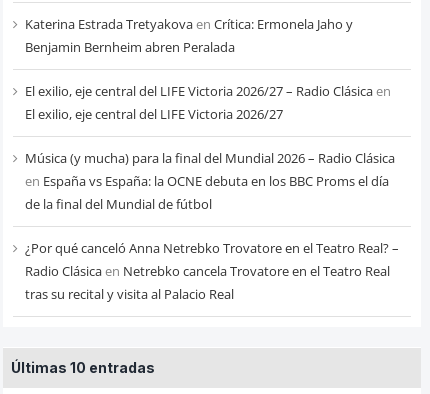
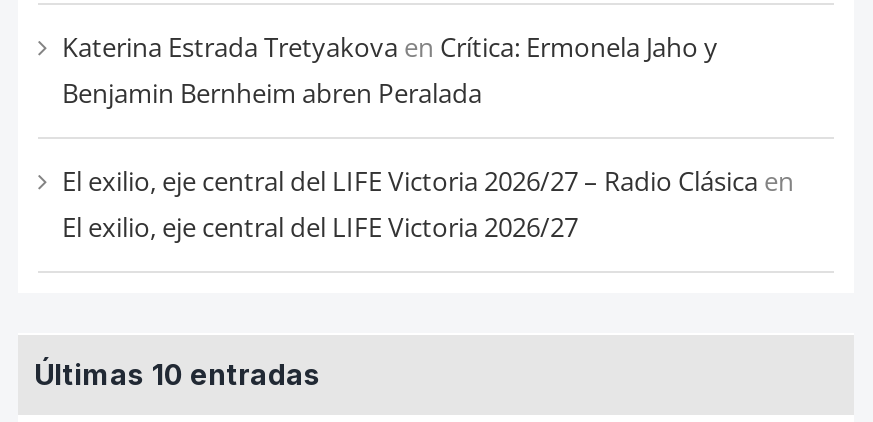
[25,149,399,303] Música (y mucha) para la final del Mundial 2026 – Radio Clásica | en España vs España: la OCNE debuta en los BBC Proms el día | de la final del Mundial de fútbol | ¿Por qué canceló Anna Netrebko Trovatore en el Teatro Real? – | Radio Clásica en Netrebko cancela Trovatore en el Teatro Real | tras su recital y visita al Palacio Real -> none

